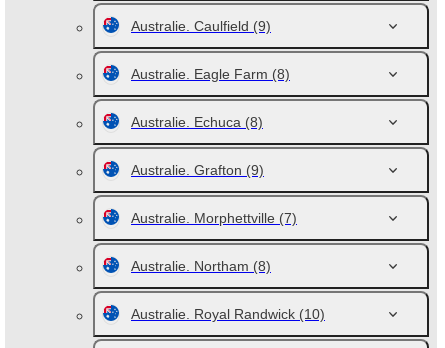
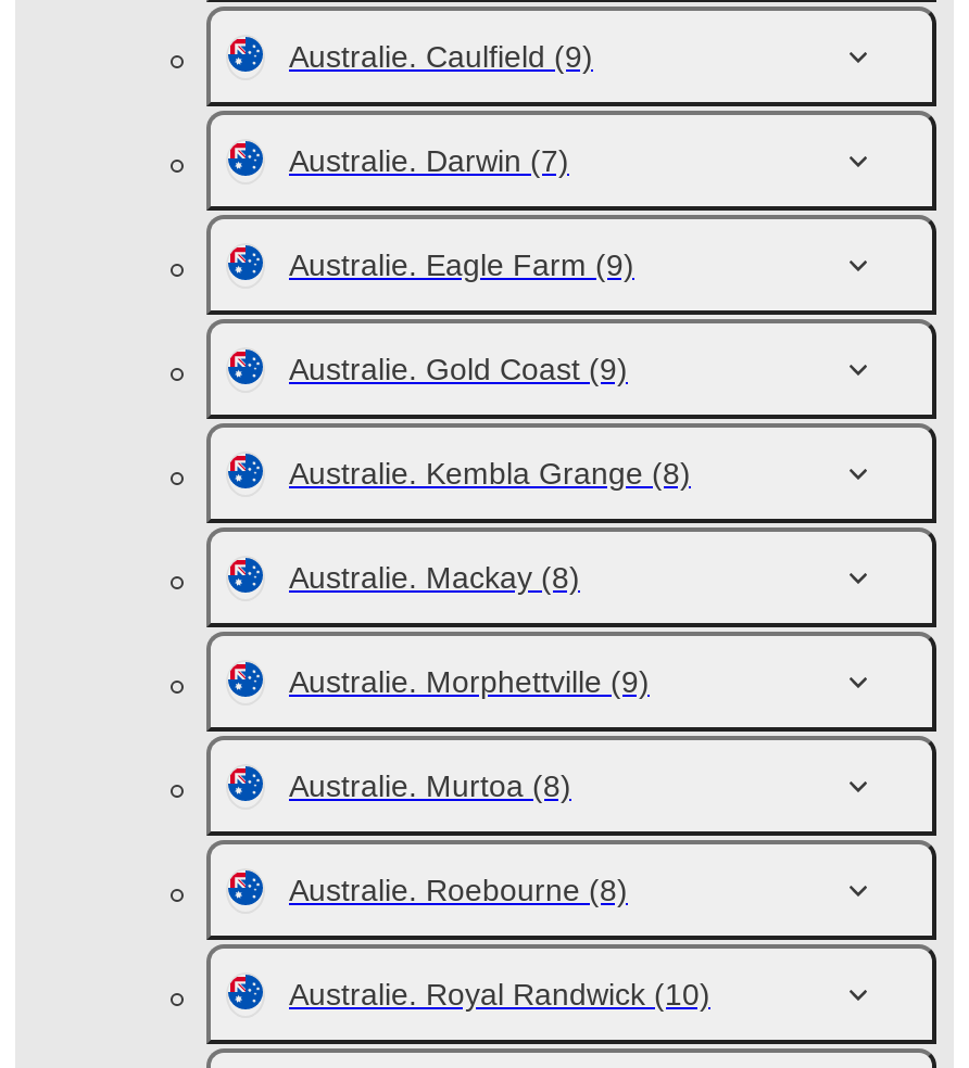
[131,66,297,274] Australie. Eagle Farm (8) | Australie. Echuca (8) | Australie. Grafton (9) | Australie. Morphettville (7) | Australie. Northam (8) -> [289,143,691,907] Australie. Darwin (7) | Australie. Eagle Farm (9) | Australie. Gold Coast (9) | Australie. Kembla Grange (8) | Australie. Mackay (8) | Australie. Morphettville (9) | Australie. Murtoa (8) | Australie. Roebourne (8)

